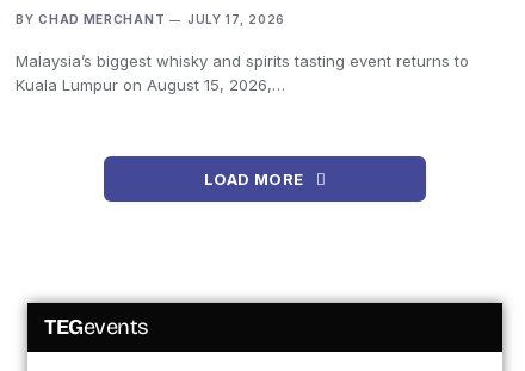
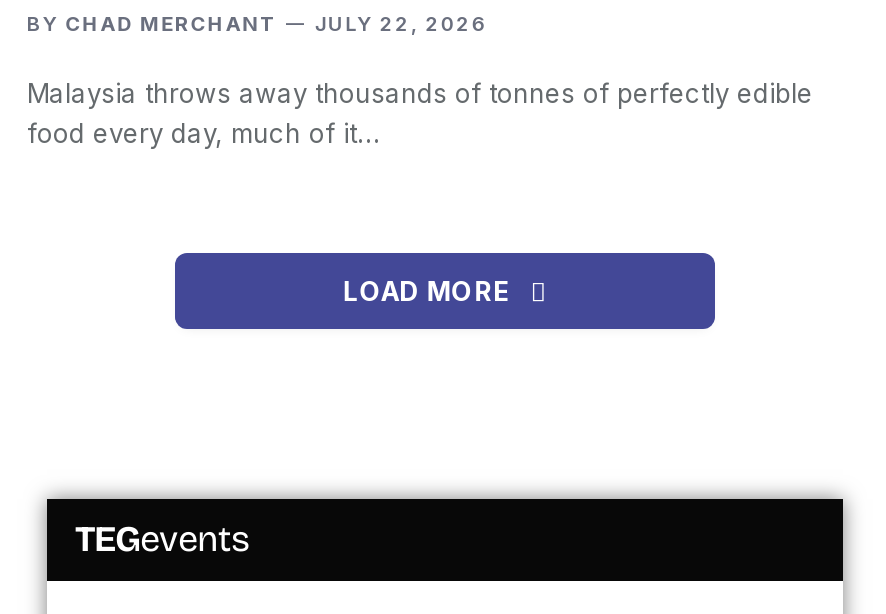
[16,12,285,26] BY CHAD MERCHANT JULY 17, 2026 -> [27,11,487,35] BY CHAD MERCHANT JULY 22, 2026
[16,52,469,94] Malaysia’s biggest whisky and spirits tasting event returns to | Kuala Lumpur on August 15, 2026,… -> [27,77,813,149] Malaysia throws away thousands of tonnes of perfectly edible | food every day, much of it…

